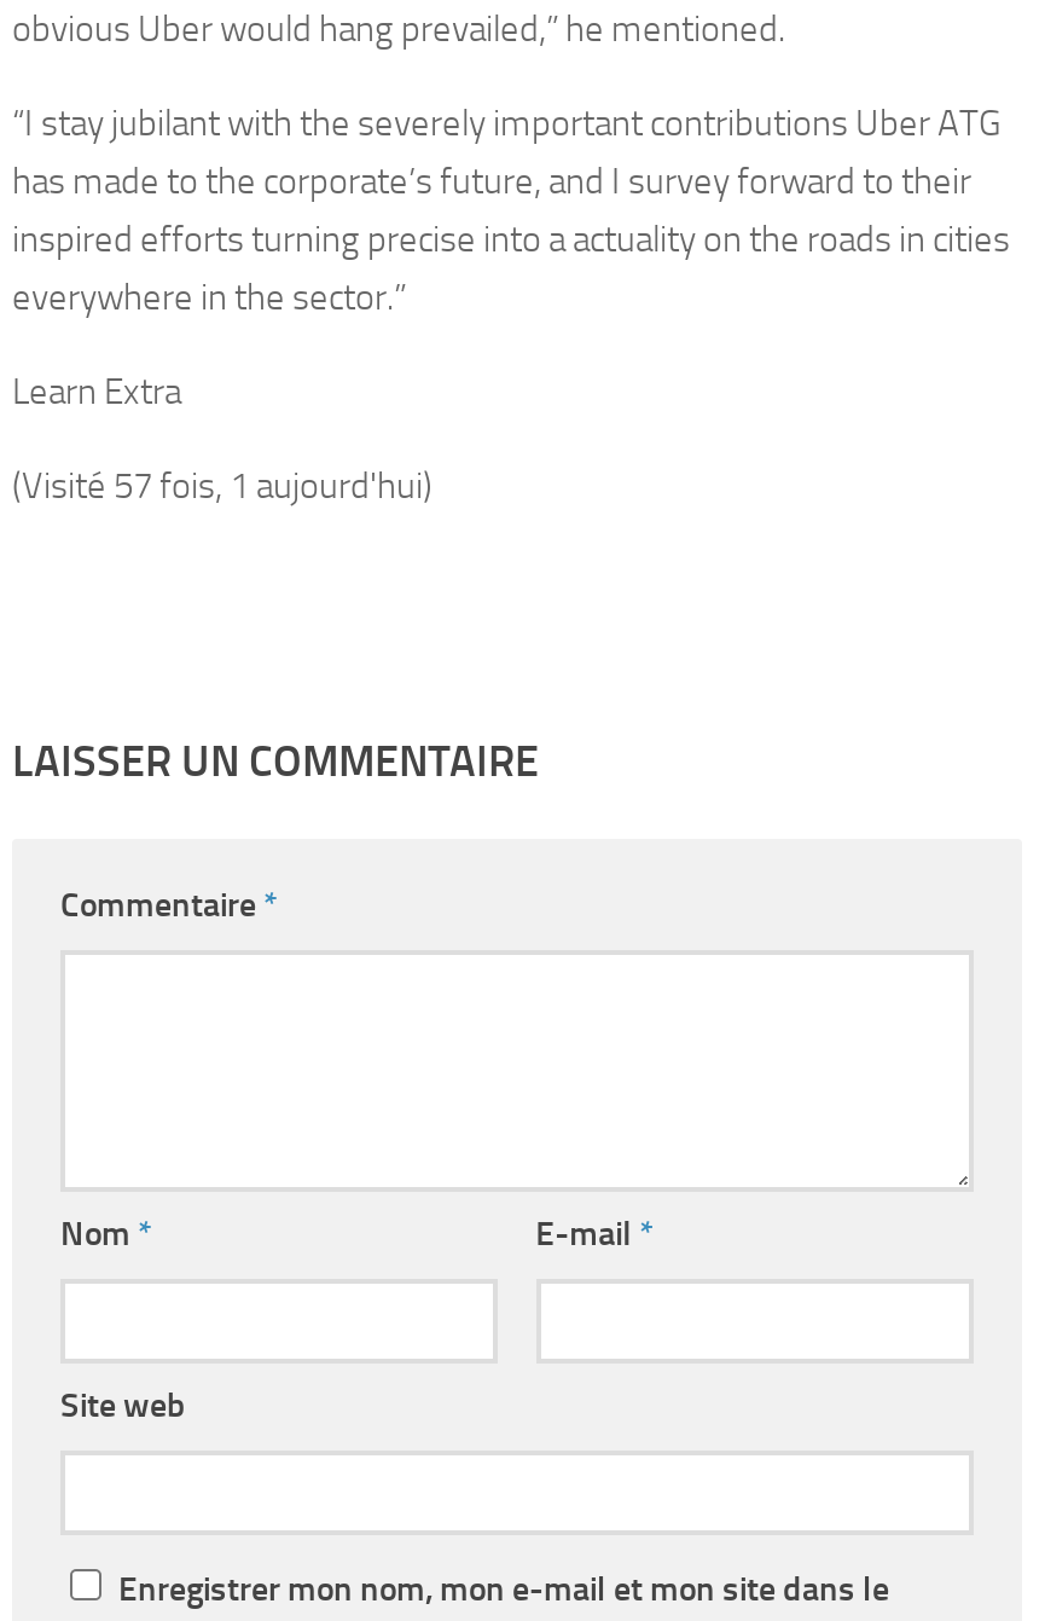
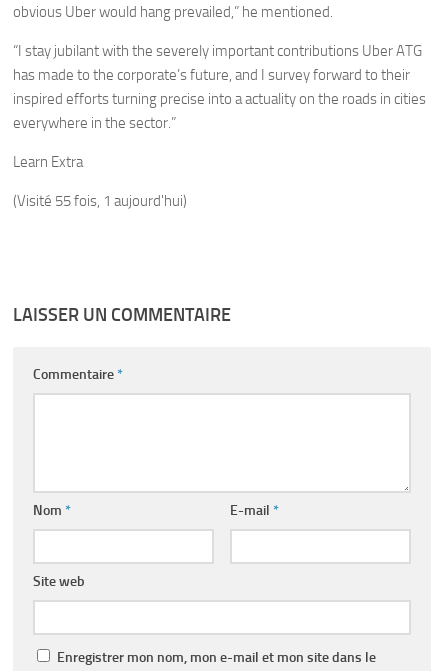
[12,464,432,508] (Visité 57 fois, 1 aujourd'hui) -> [13,192,187,210] (Visité 55 fois, 1 aujourd'hui)

